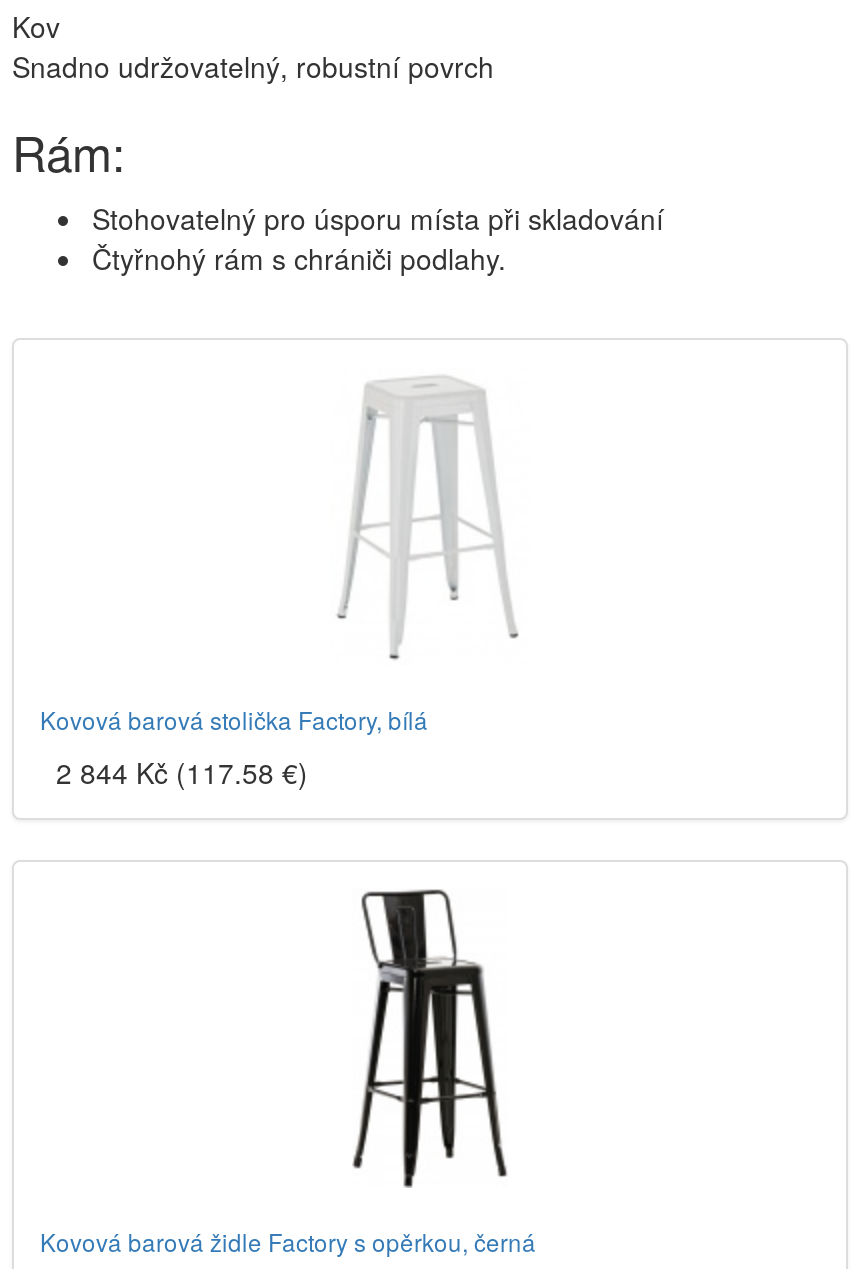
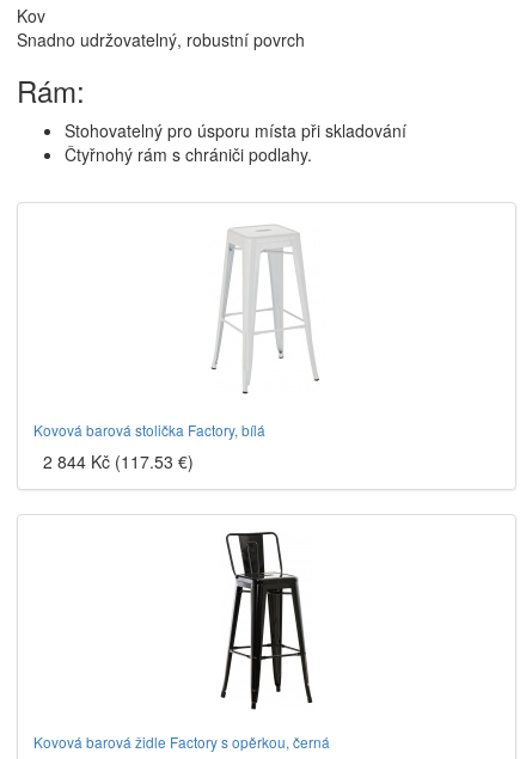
[40,752,308,792] 2 844 Kč (117.58 €) -> [33,449,194,473] 2 844 Kč (117.53 €)

